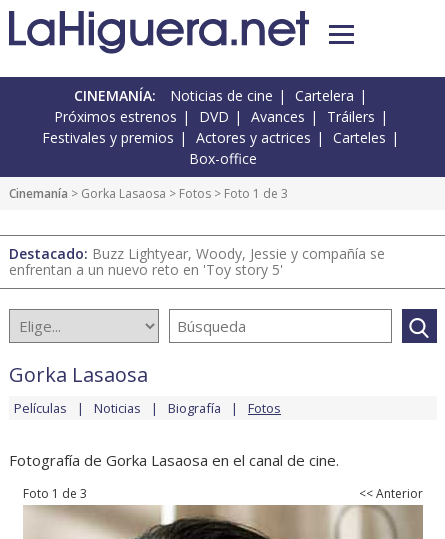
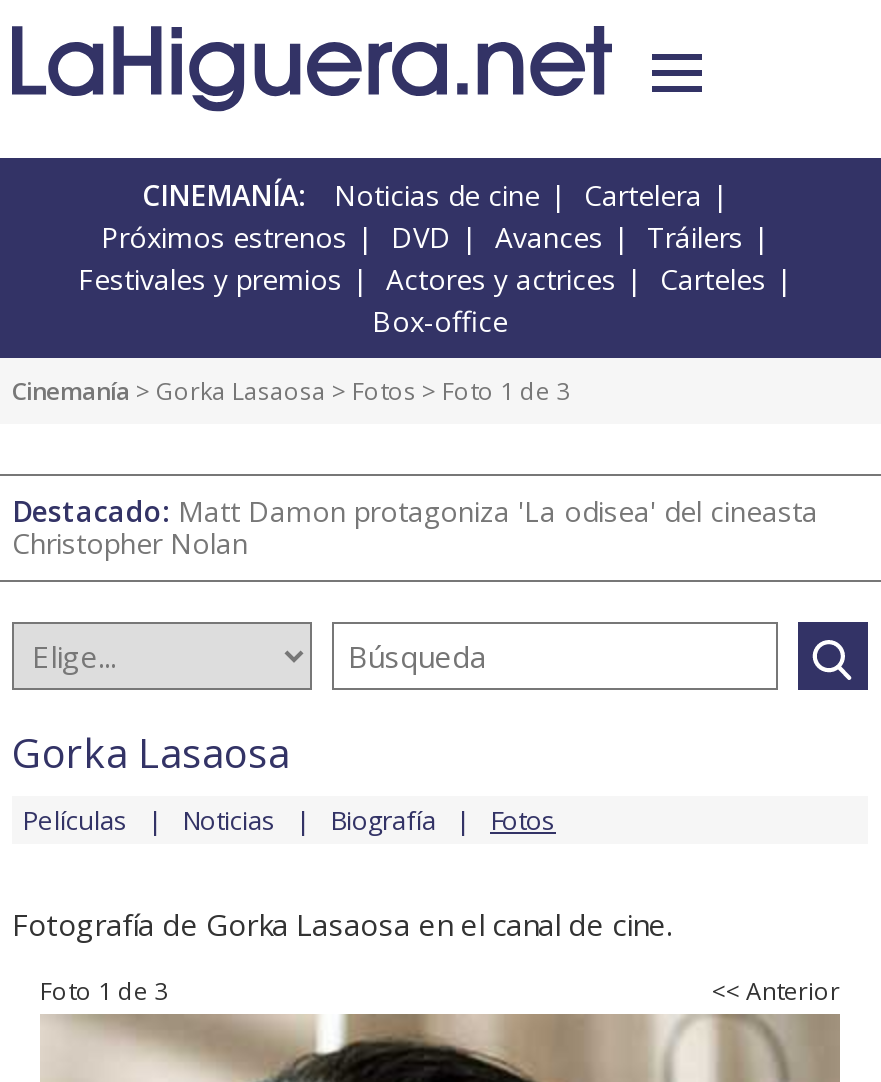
[9,244,385,279] Destacado: Buzz Lightyear, Woody, Jessie y compañía se | enfrentan a un nuevo reto en 'Toy story 5' -> [12,492,818,562] Destacado: Matt Damon protagoniza 'La odisea' del cineasta | Christopher Nolan

